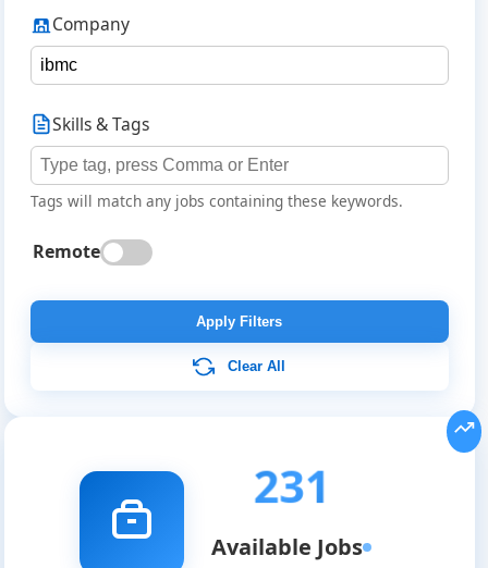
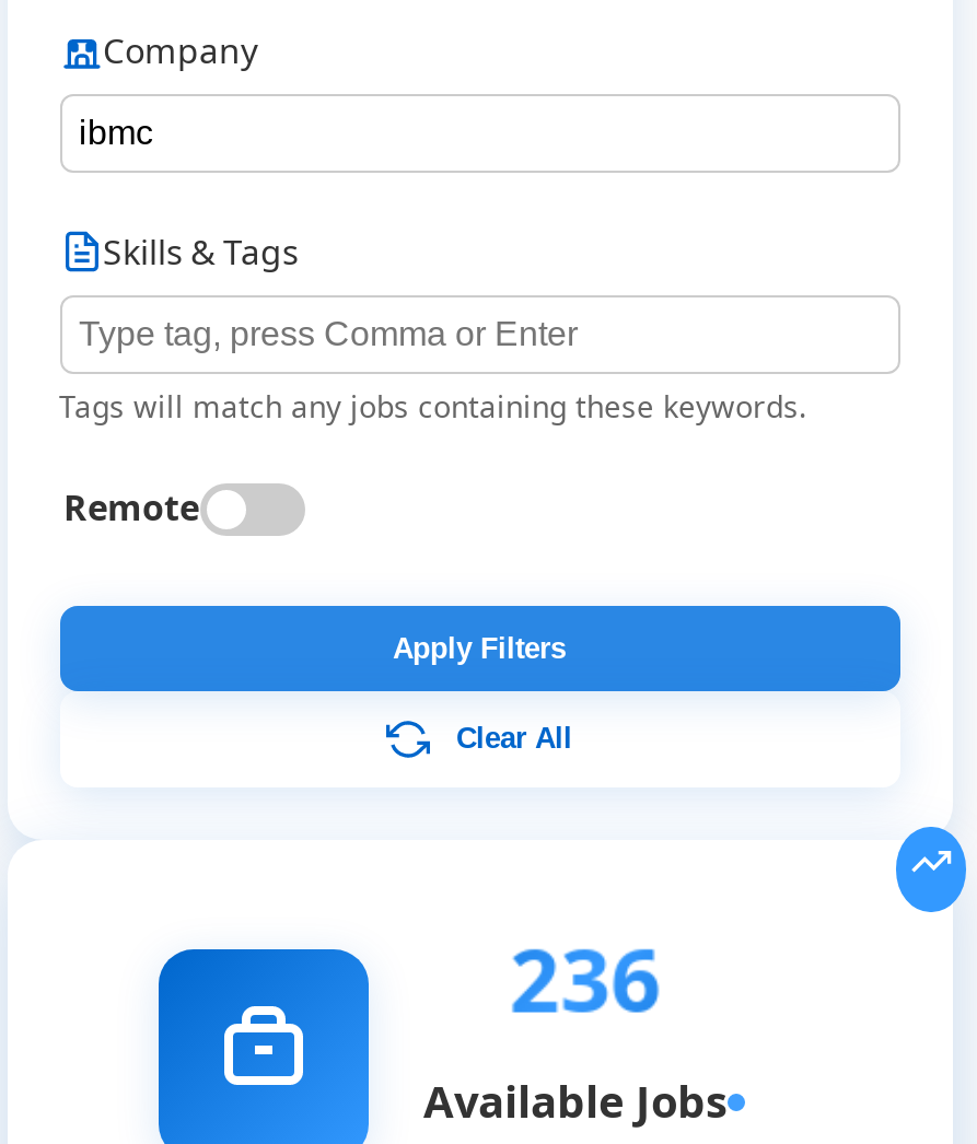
[252,455,331,518] 231 -> [505,917,663,1043] 236

